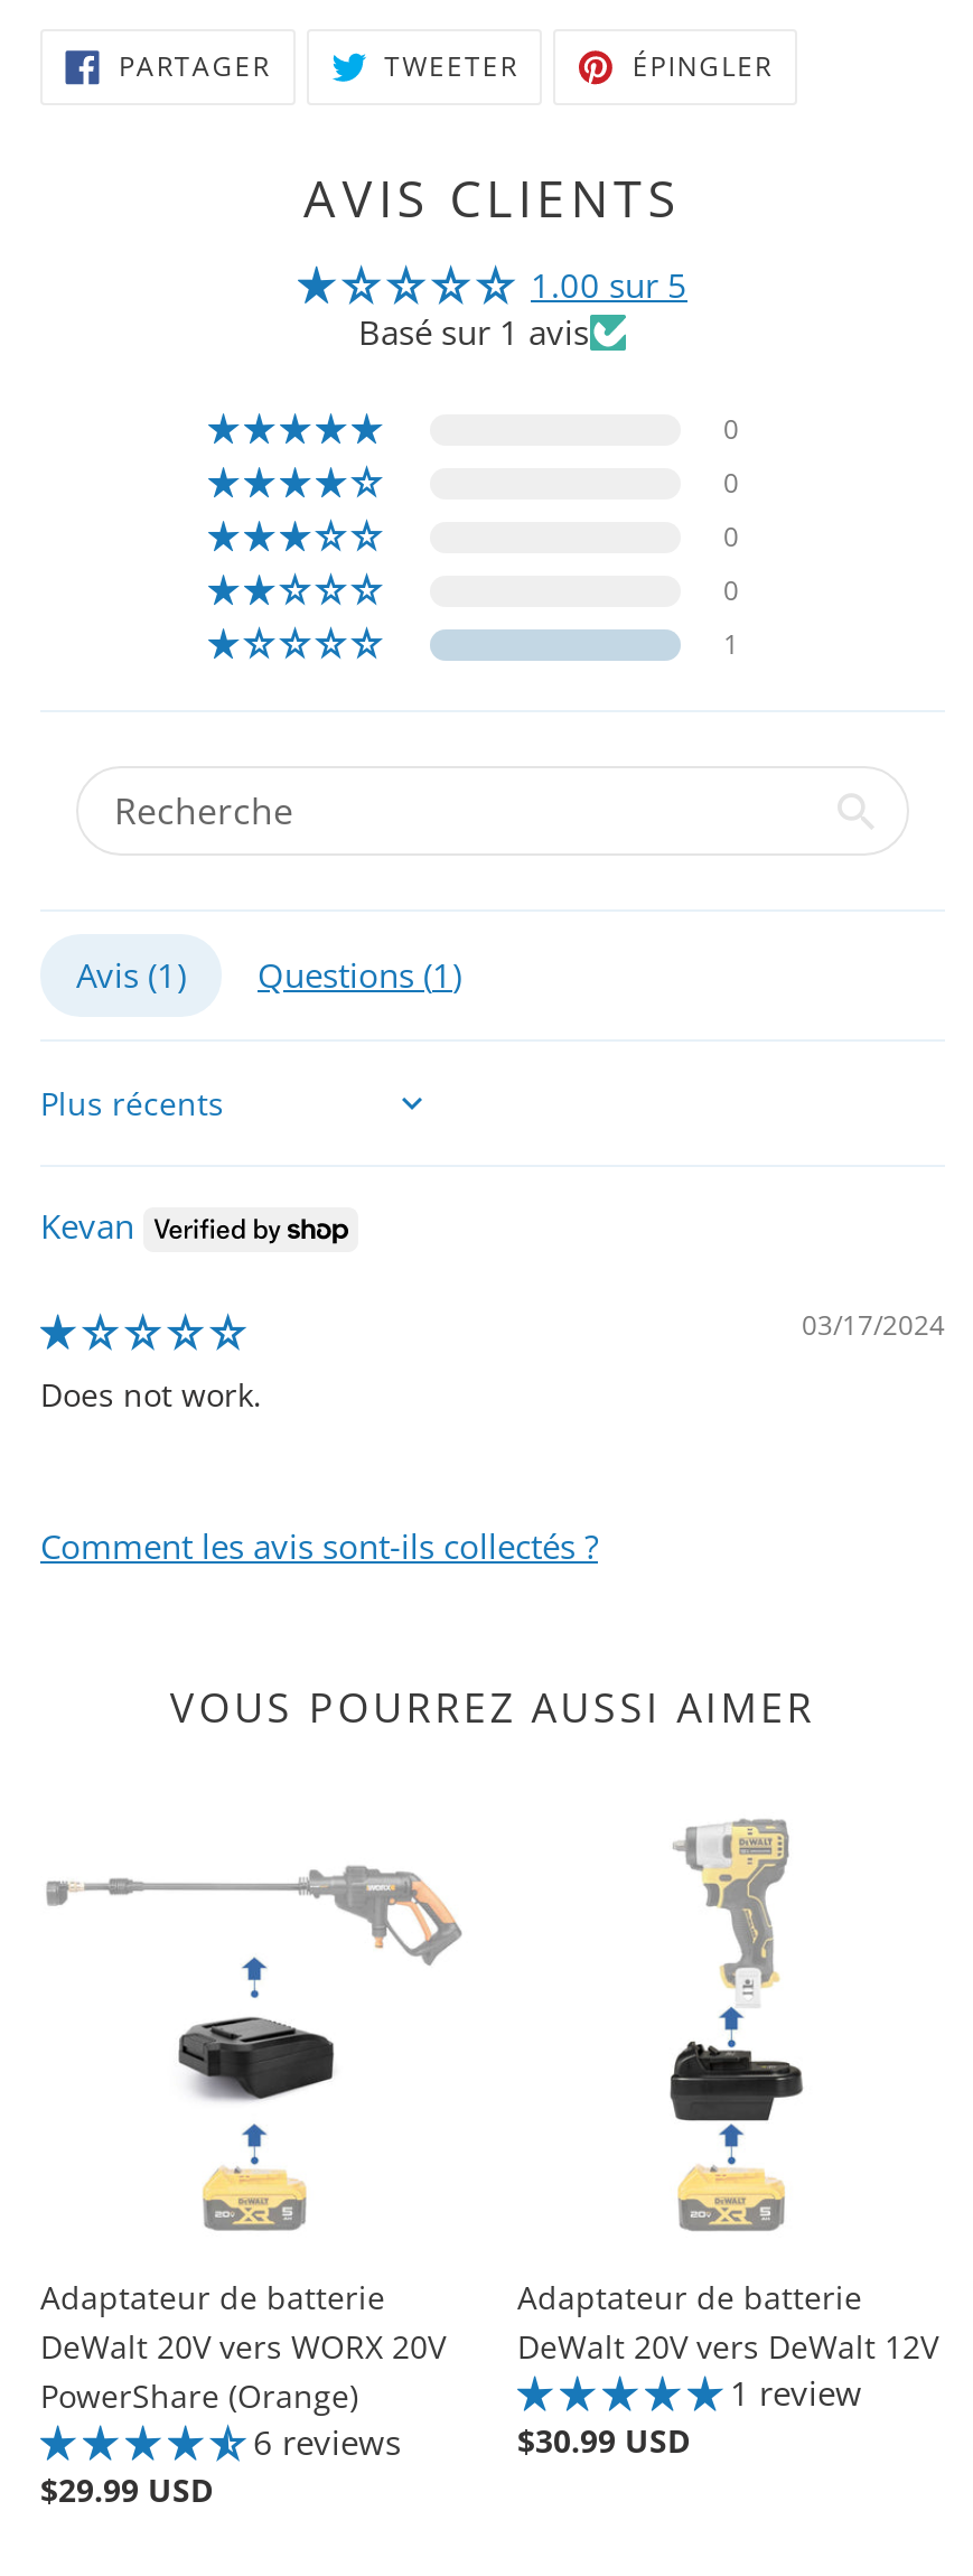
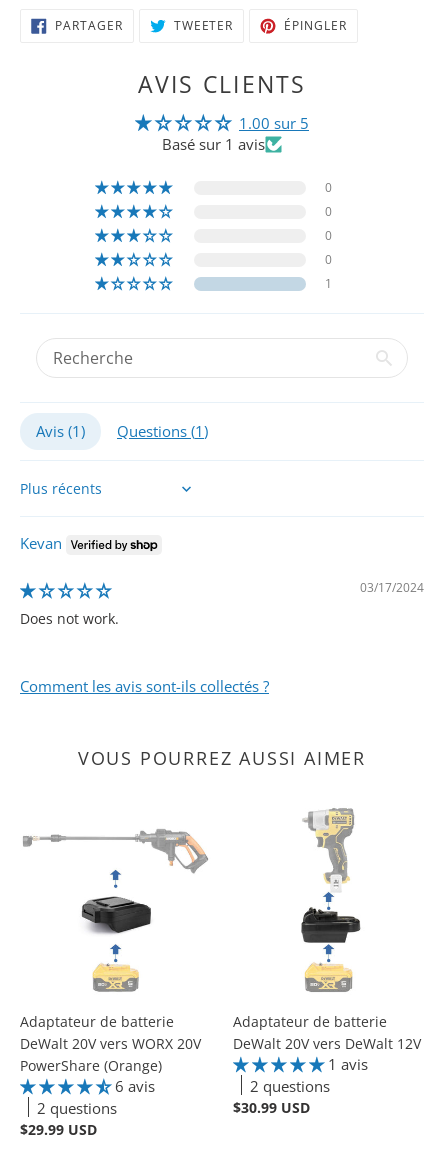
[730,2370,862,2415] 1 review -> [250,1054,368,1096] 1 avis | 2 questions
[253,2419,401,2464] 6 reviews -> [37,1076,155,1118] 6 avis | 2 questions

